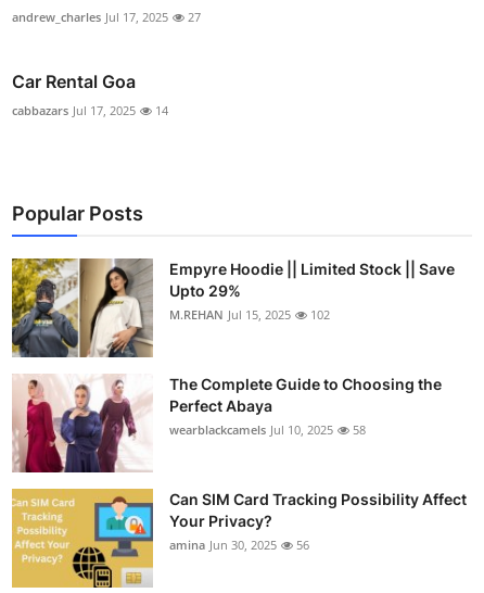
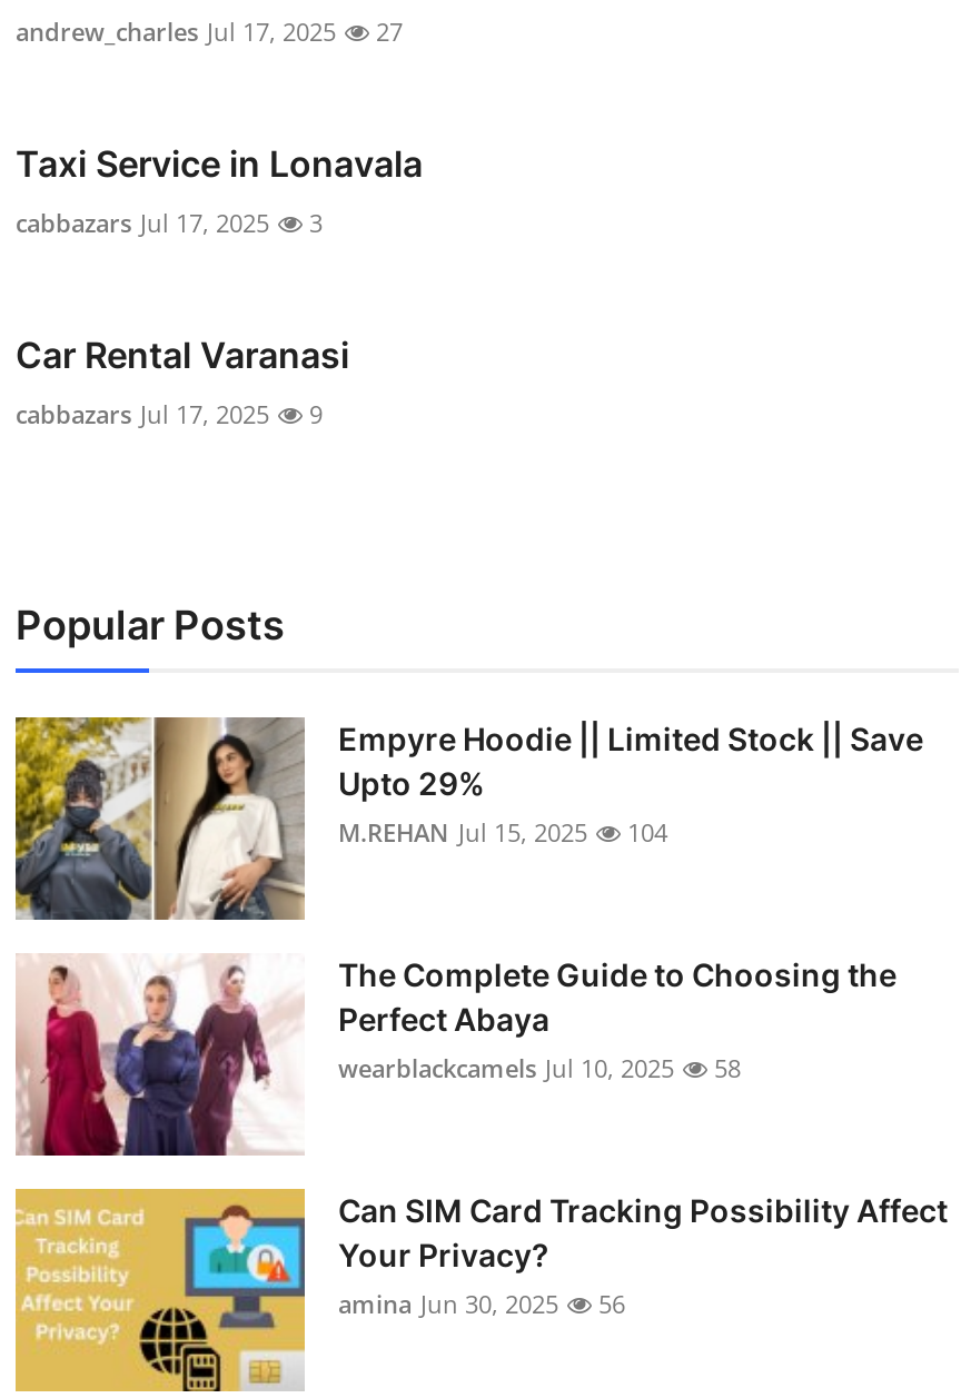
[12,70,136,92] Car Rental Goa -> [16,140,423,185] Taxi Service in Lonavala
[152,102,168,118] 14 -> [16,205,349,430] 3 | Car Rental Varanasi | cabbazars Jul 17, 2025 | 9
[169,306,330,322] M.REHAN Jul 15, 2025 102 -> [338,814,667,848] M.REHAN Jul 15, 2025 104

